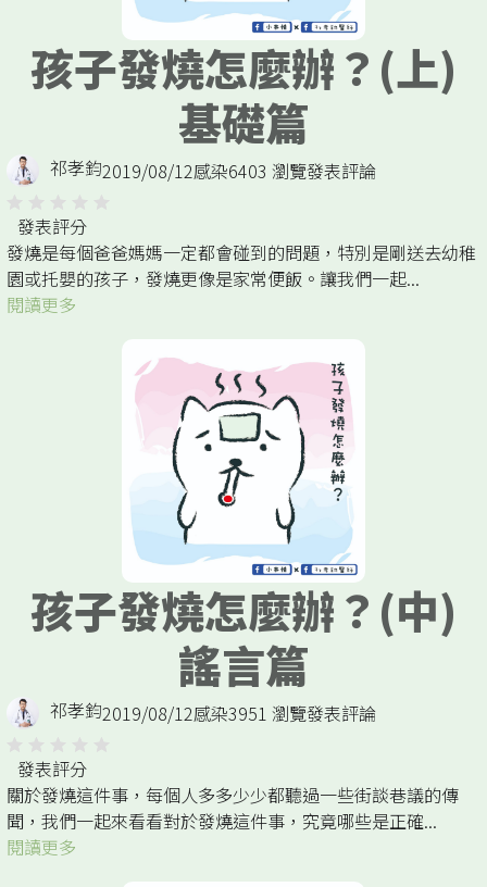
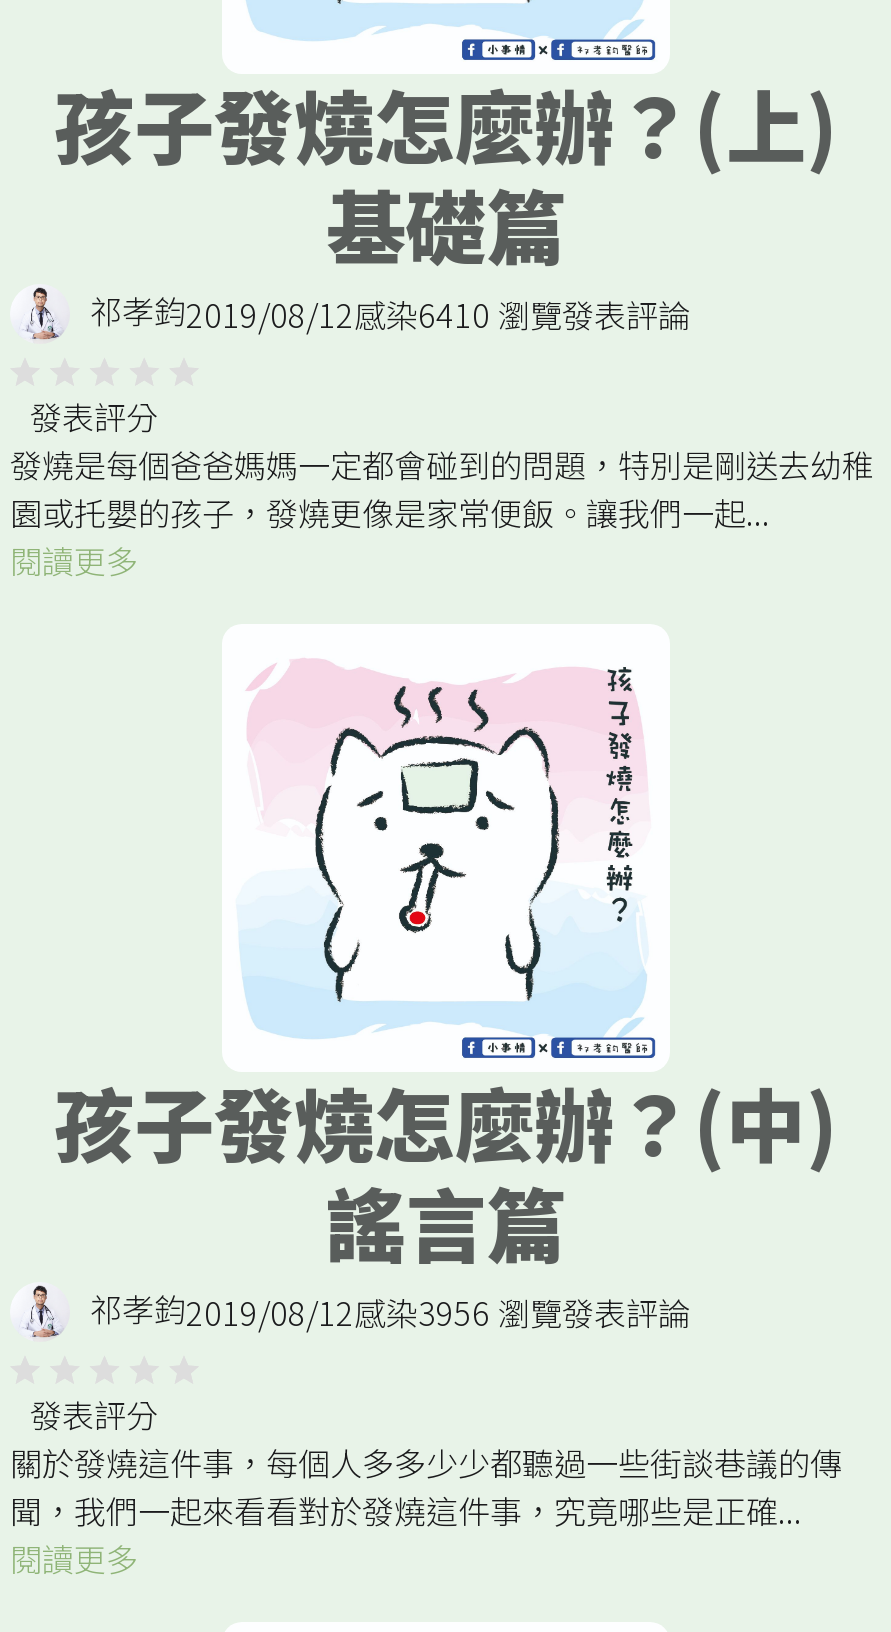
[50,154,376,183] 祁孝鈞2019/08/12感染6403 瀏覽發表評論 -> [90,284,690,338] 祁孝鈞2019/08/12感染6410 瀏覽發表評論
[50,697,376,726] 祁孝鈞2019/08/12感染3951 瀏覽發表評論 -> [90,1282,690,1336] 祁孝鈞2019/08/12感染3956 瀏覽發表評論

